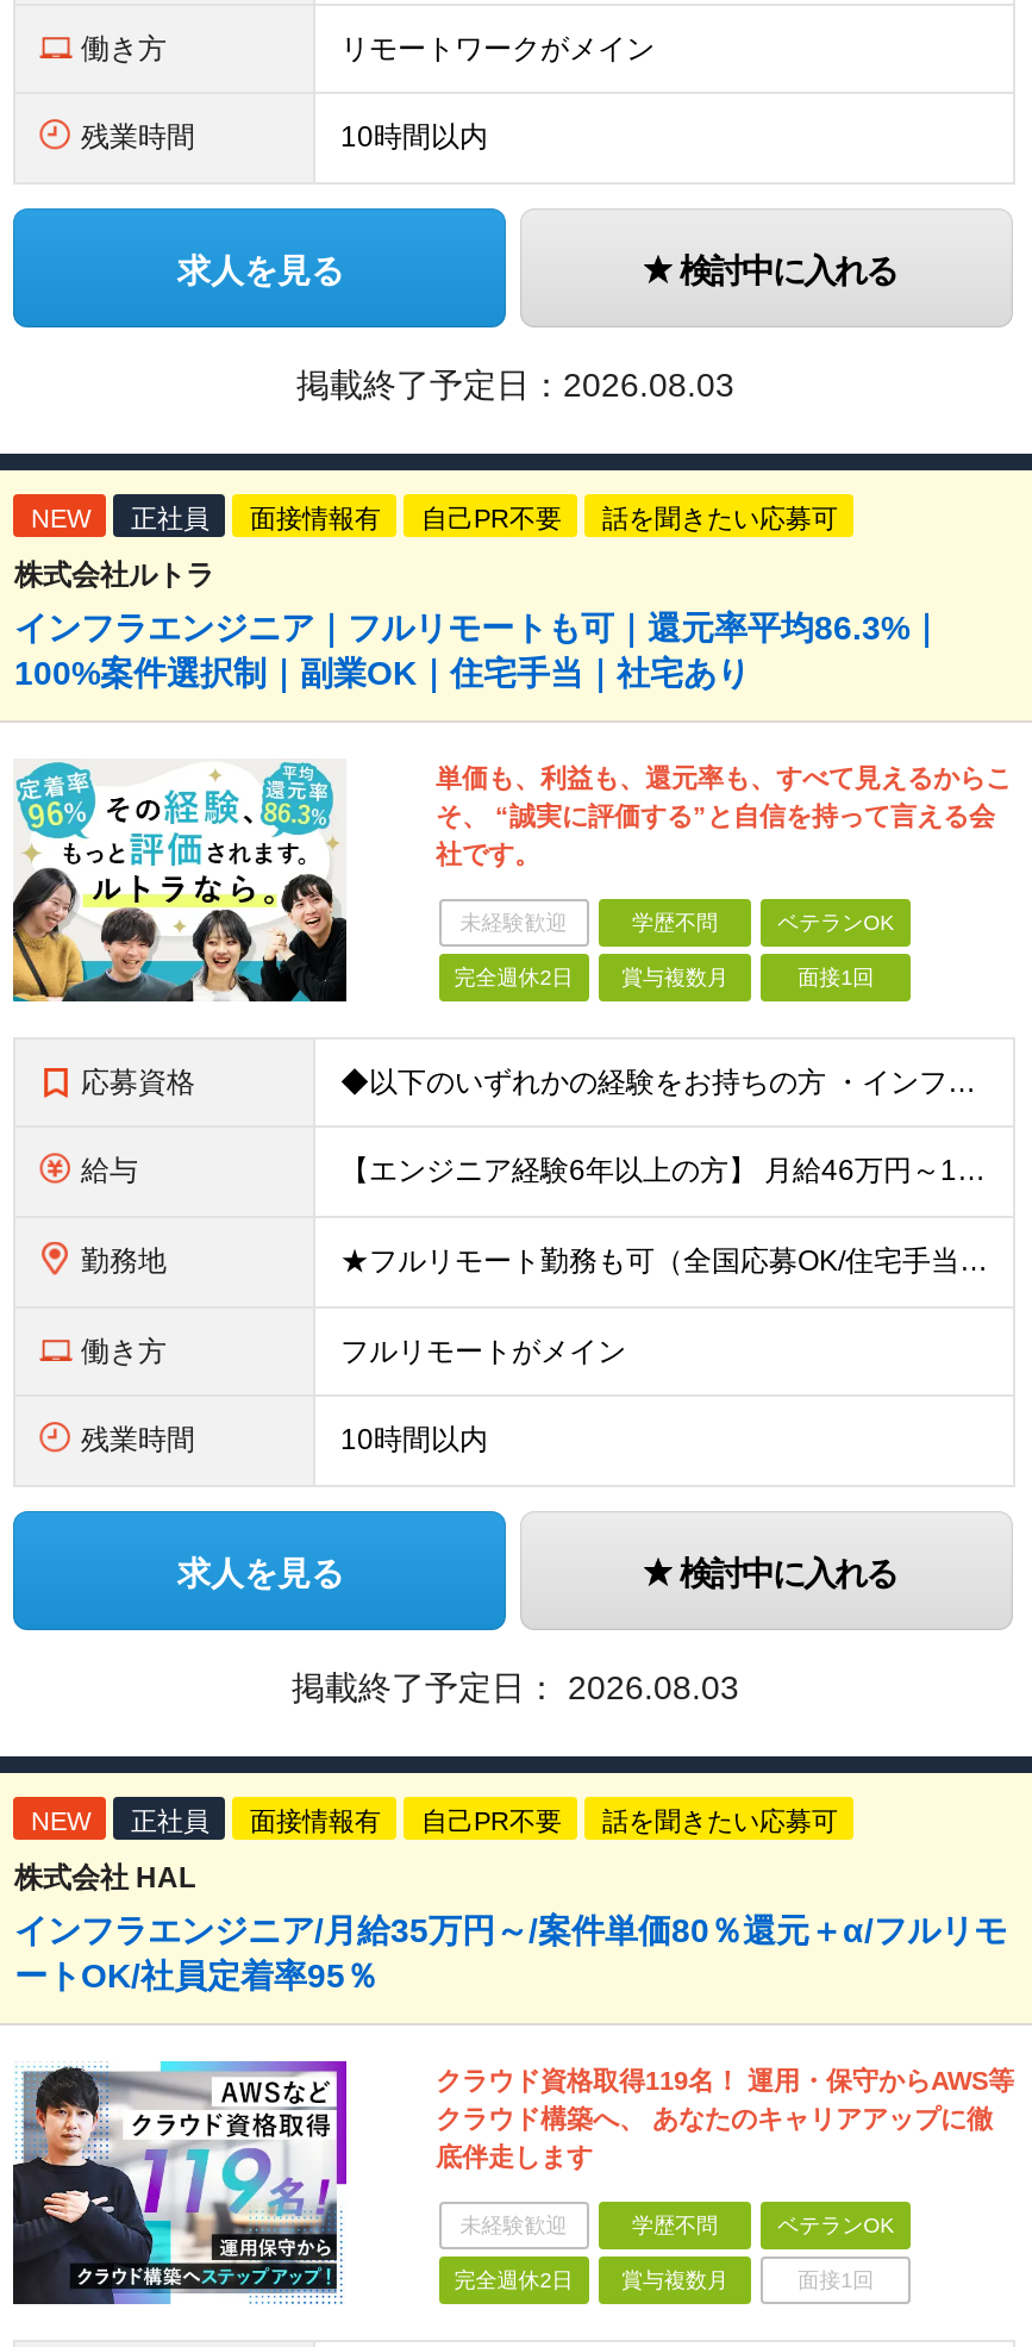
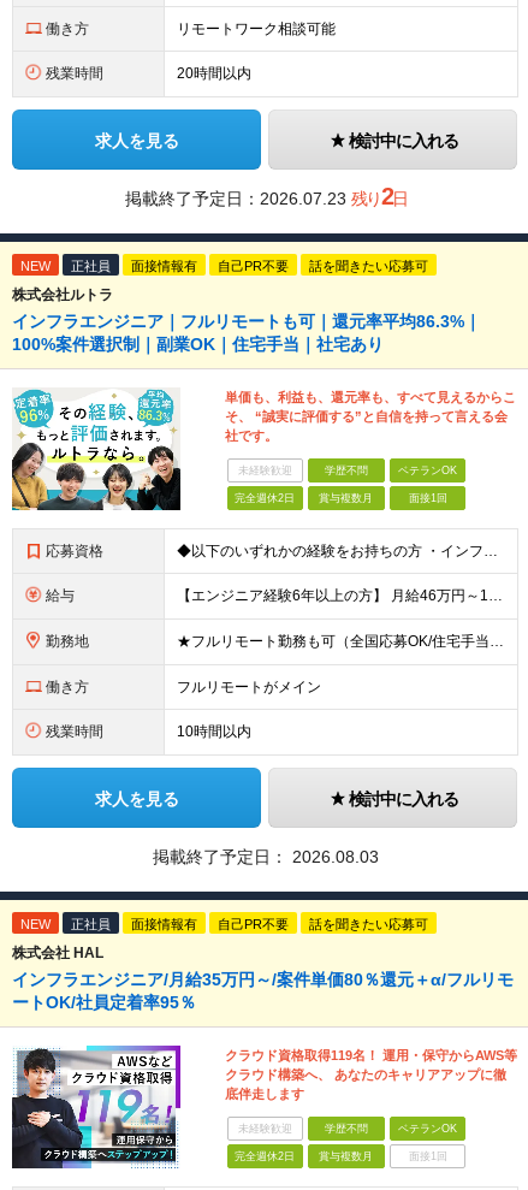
[340,32,654,65] リモートワークがメイン -> [177,20,336,37] リモートワーク相談可能
[340,120,488,154] 10時間以内 -> [177,65,252,82] 20時間以内
[296,366,734,404] 掲載終了予定日：2026.08.03 -> [124,183,407,209] 掲載終了予定日：2026.07.23 残り2日

